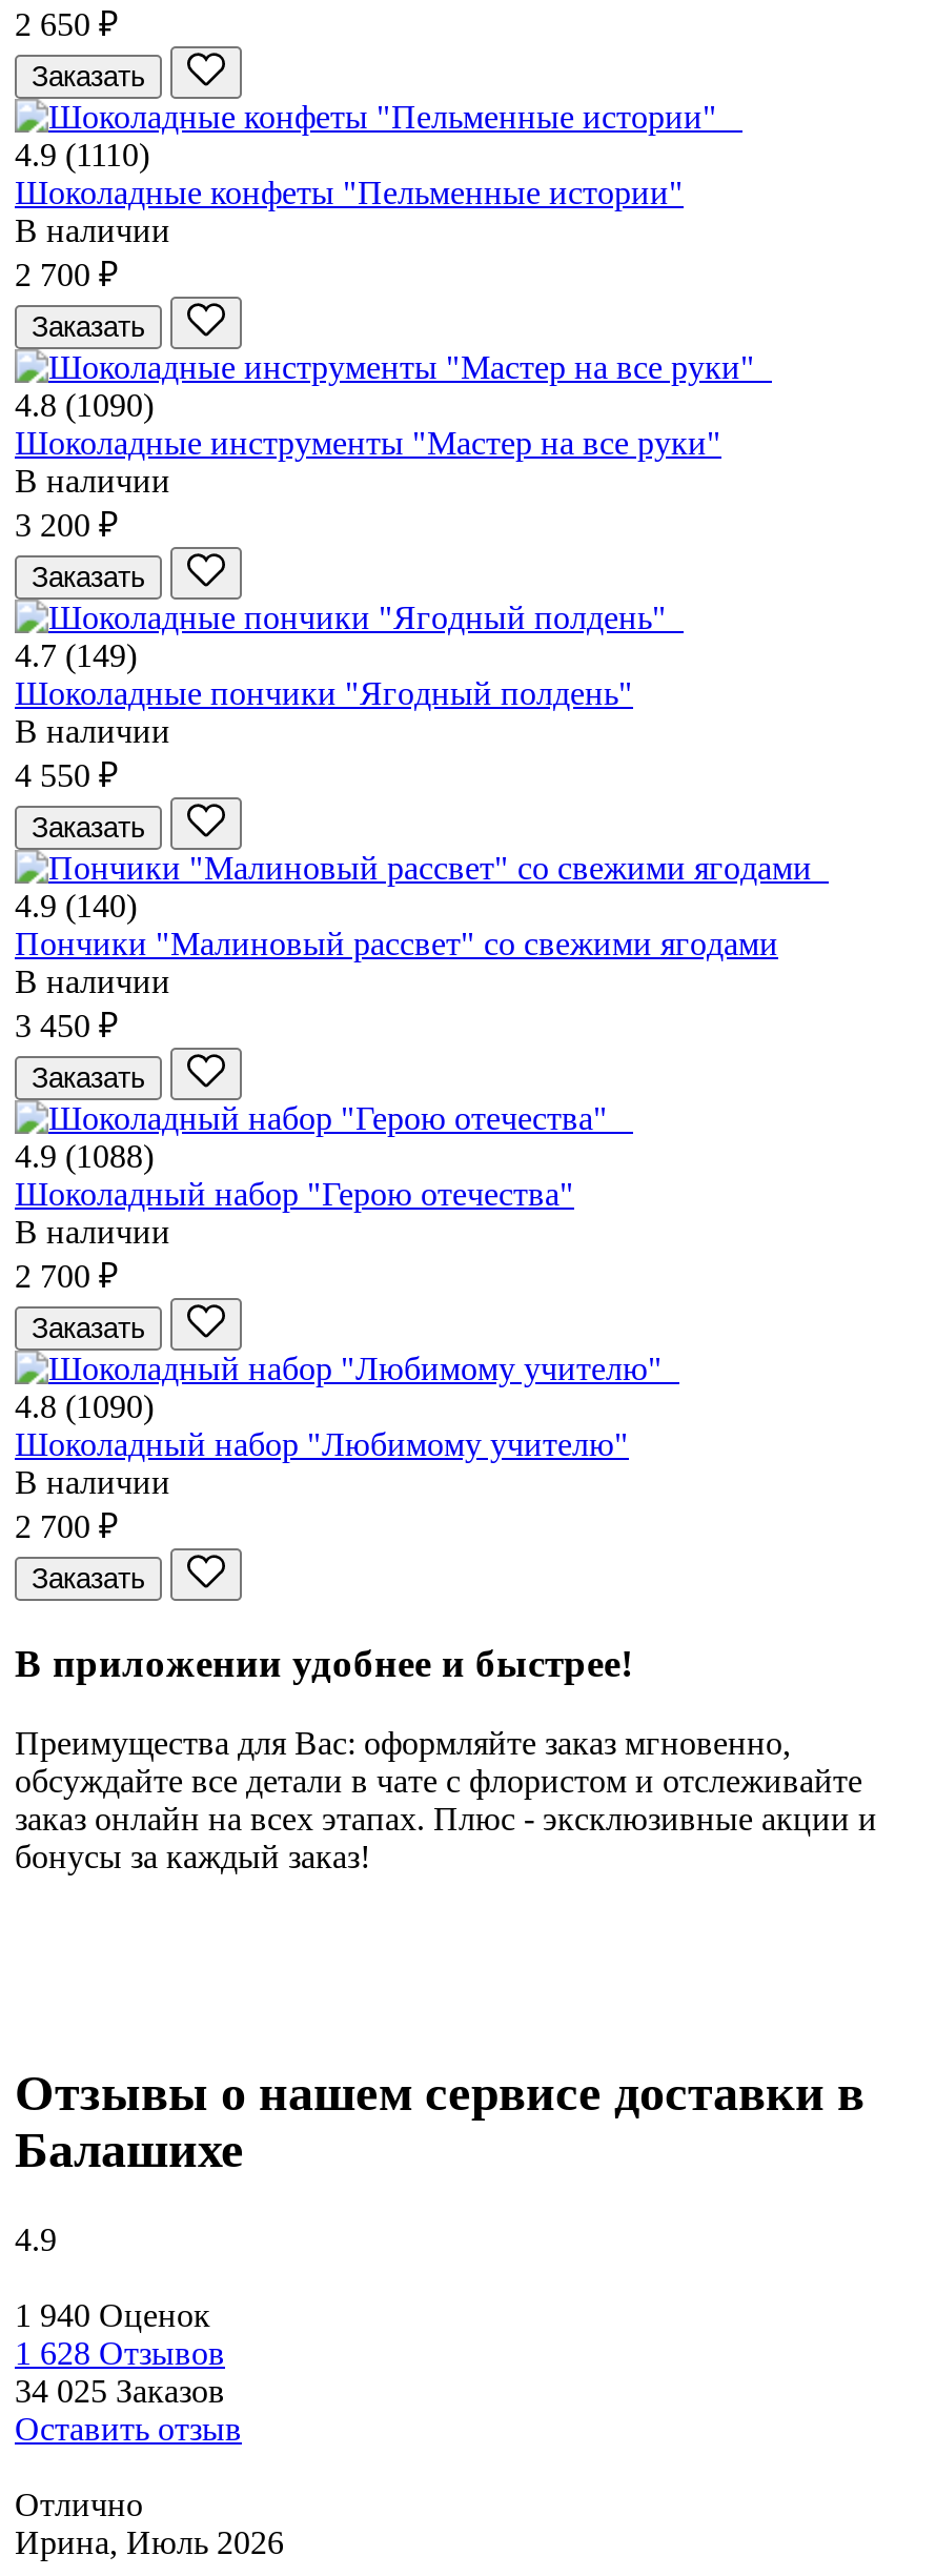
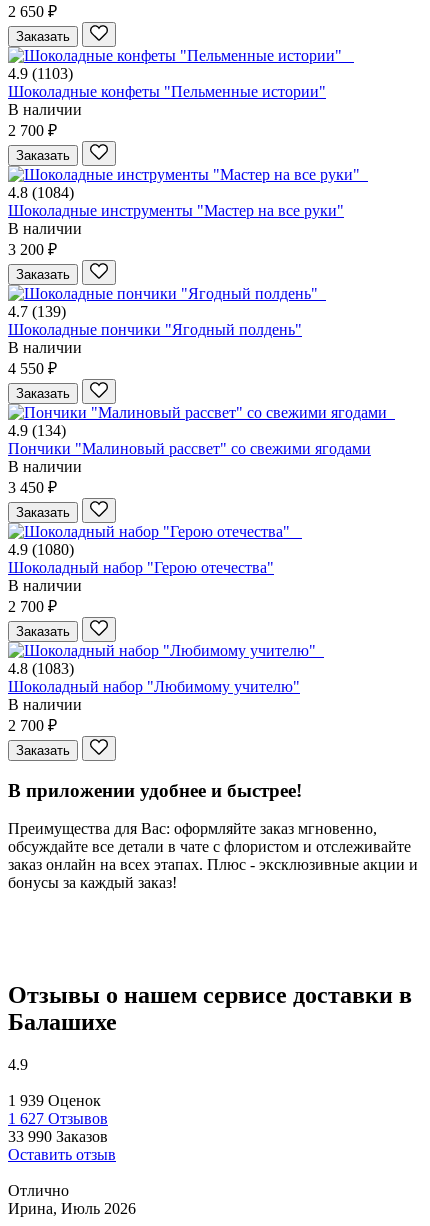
[15,136,149,172] 4.9 (1110) -> [8,65,73,82] 4.9 (1103)
[15,387,154,422] 4.8 (1090) -> [8,184,74,201] 4.8 (1084)
[15,637,137,673] 4.7 (149) -> [8,303,66,320] 4.7 (139)
[15,887,137,923] 4.9 (140) -> [8,422,66,439] 4.9 (134)
[15,1138,154,1173] 4.9 (1088) -> [8,541,74,558] 4.9 (1080)
[15,1388,154,1424] 4.8 (1090) -> [8,660,74,677] 4.8 (1083)
[15,2297,210,2333] 1 940 Оценок -> [8,1092,101,1109] 1 939 Оценок
[15,2335,225,2371] 1 628 Отзывов -> [8,1110,108,1127] 1 627 Отзывов
[15,2373,225,2409] 34 025 Заказов -> [8,1128,108,1145] 33 990 Заказов

